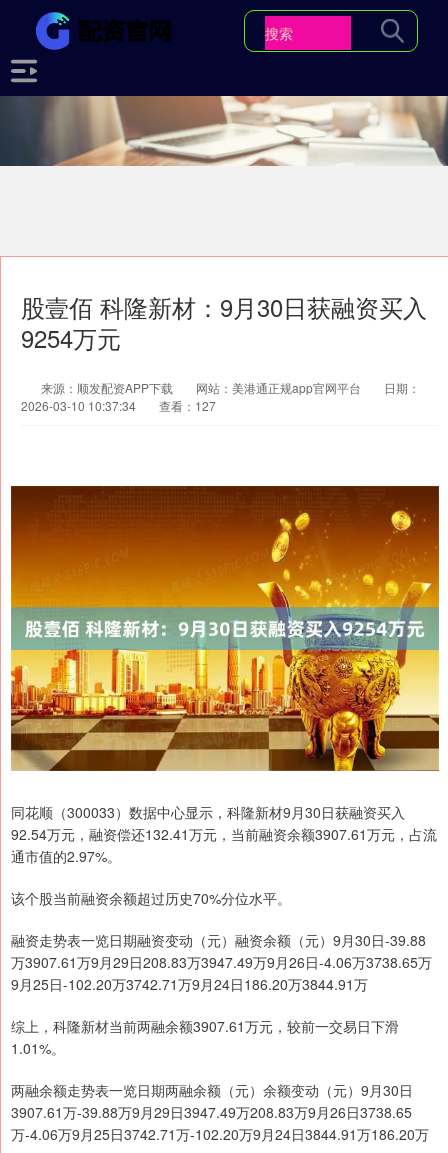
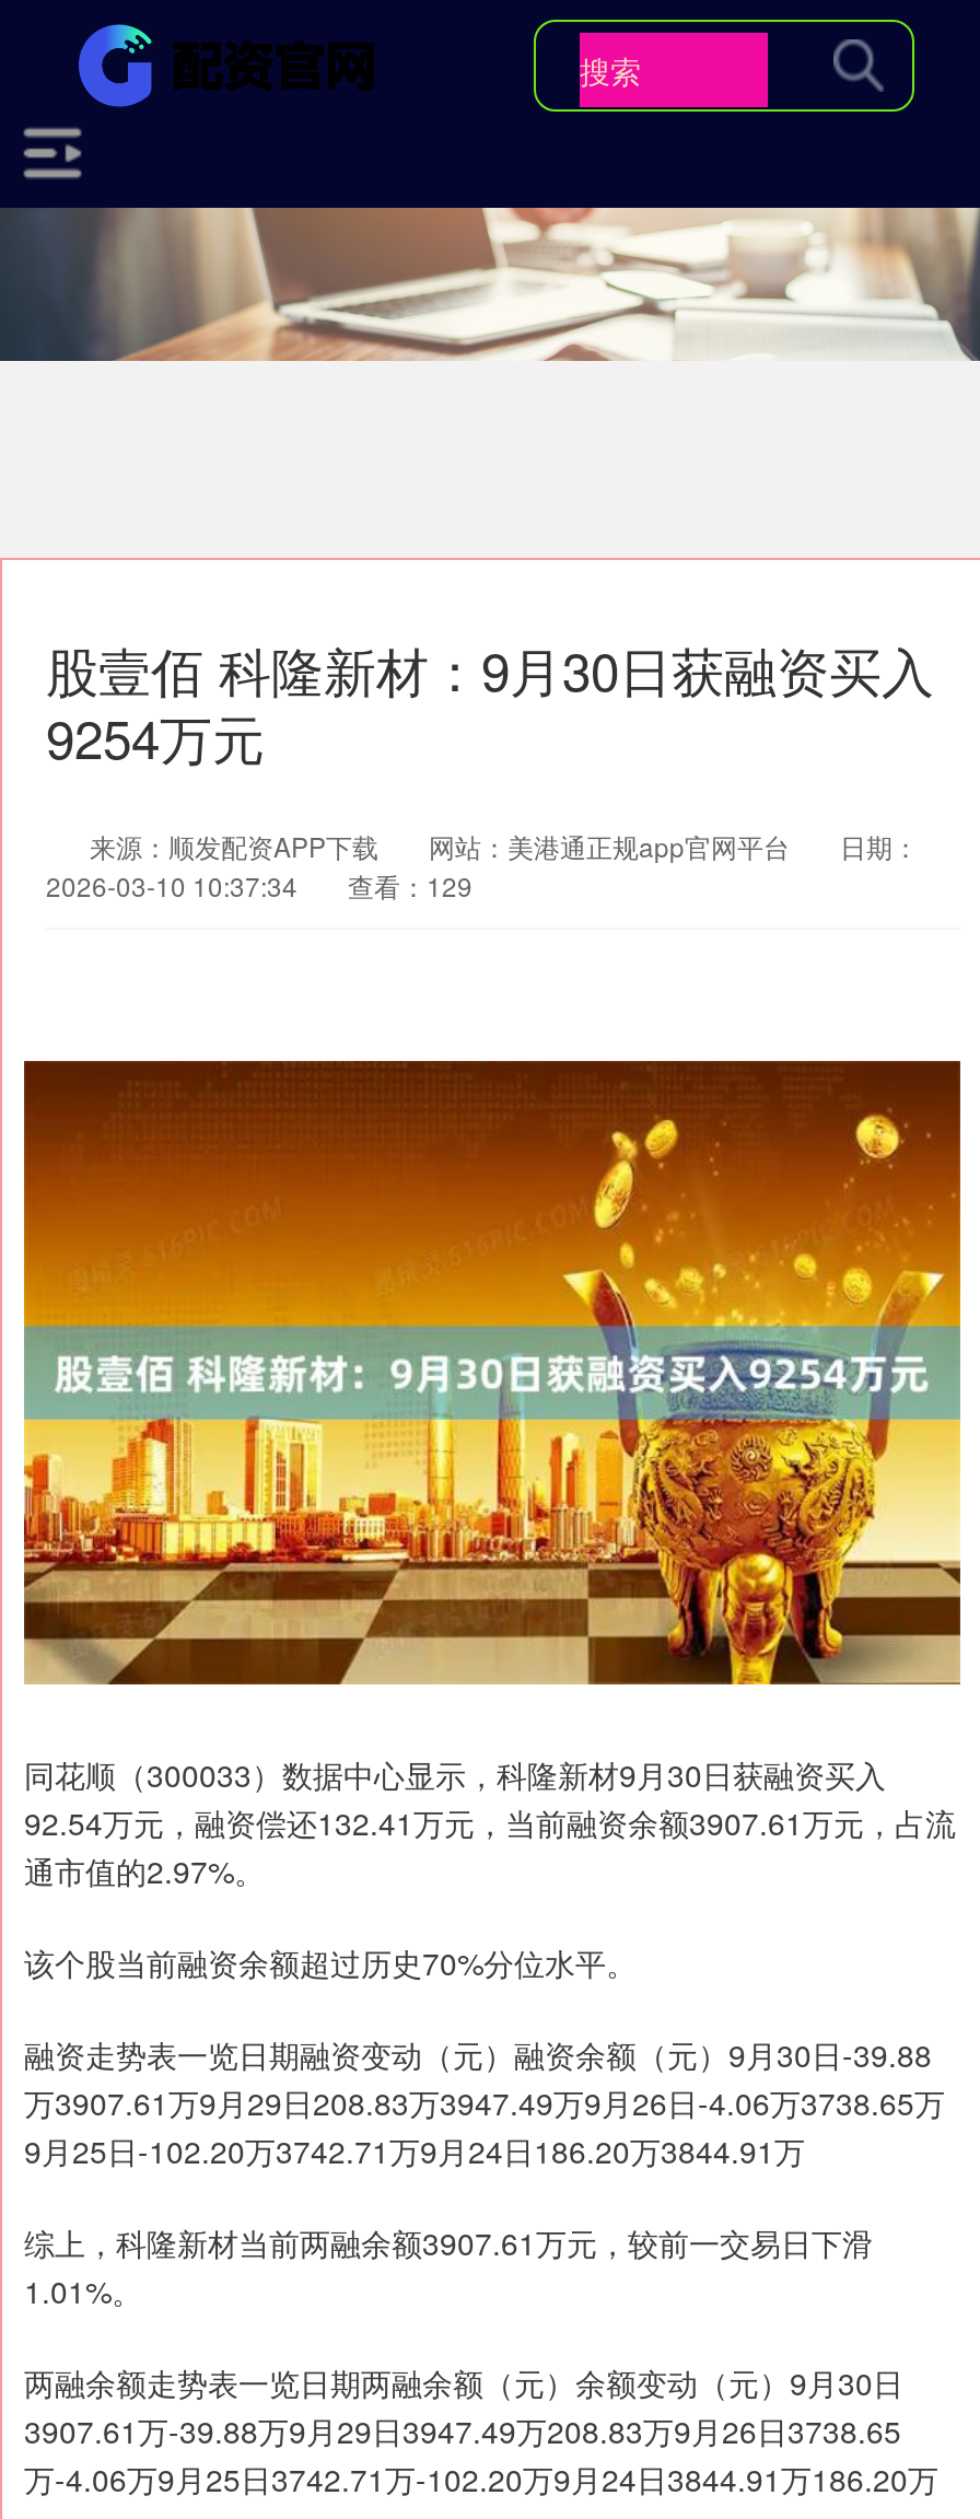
[21,397,216,414] 2026-03-10 10:37:34 查看：127 -> [46,866,472,903] 2026-03-10 10:37:34 查看：129

